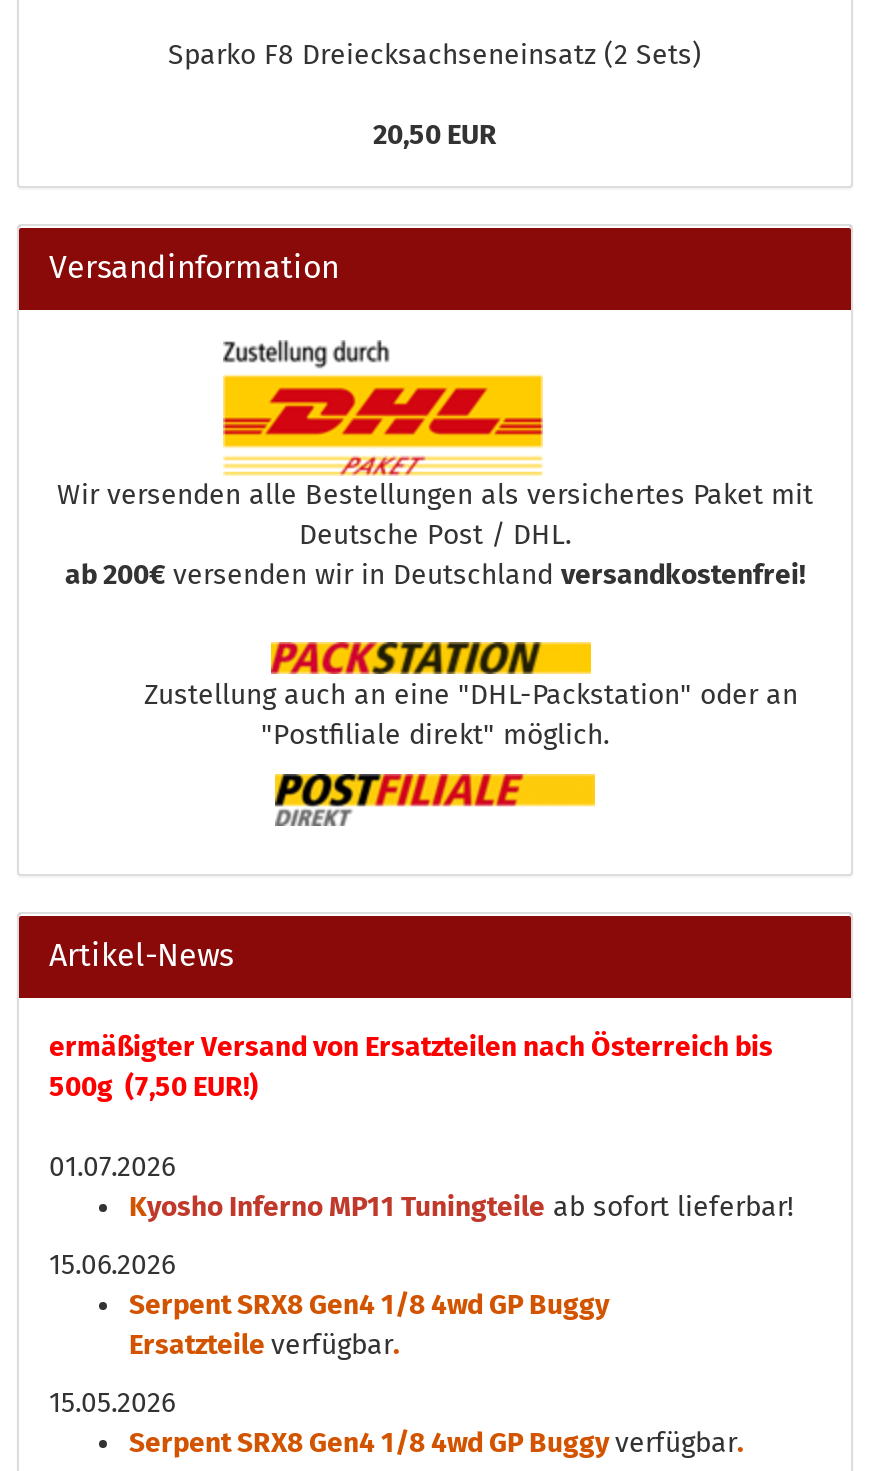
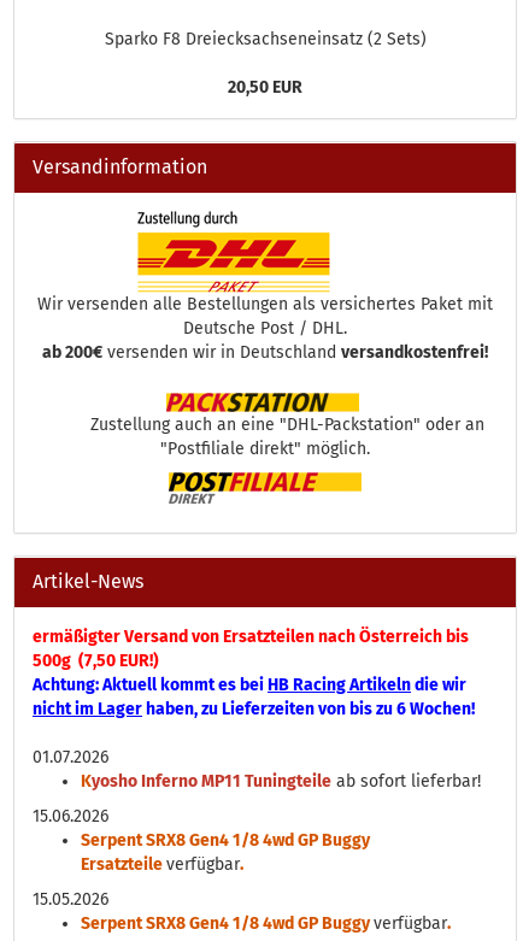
none -> [33,675,475,720] Achtung: Aktuell kommt es bei HB Racing Artikeln die wir | nicht im Lager haben, zu Lieferzeiten von bis zu 6 Wochen!

